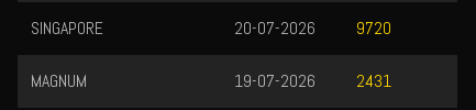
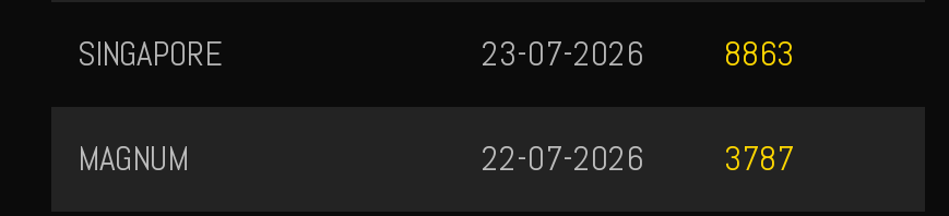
[234,17,316,39] 20-07-2026 -> [482,32,643,75] 23-07-2026
[356,18,391,40] 9720 -> [724,33,794,76] 8863
[234,70,316,92] 19-07-2026 -> [482,136,643,180] 22-07-2026
[356,70,391,92] 2431 -> [724,137,794,181] 3787

